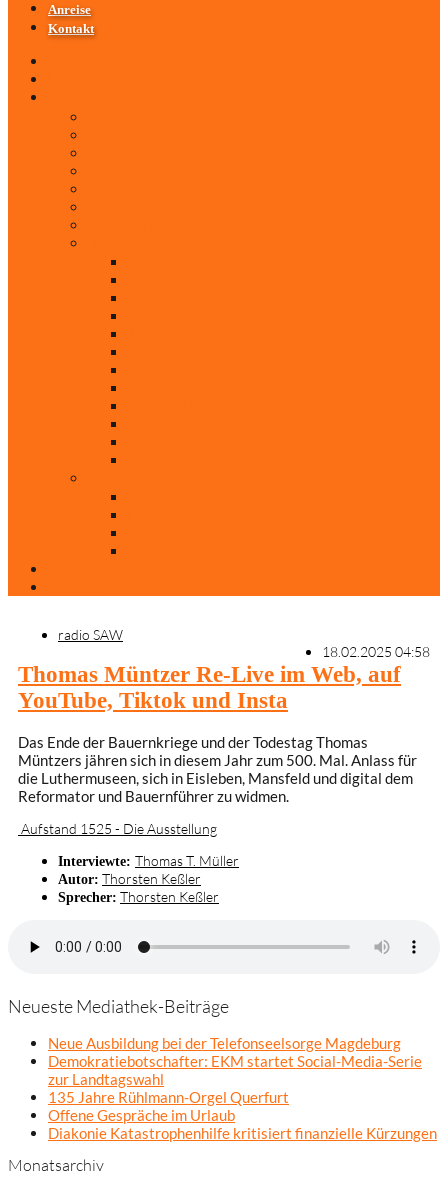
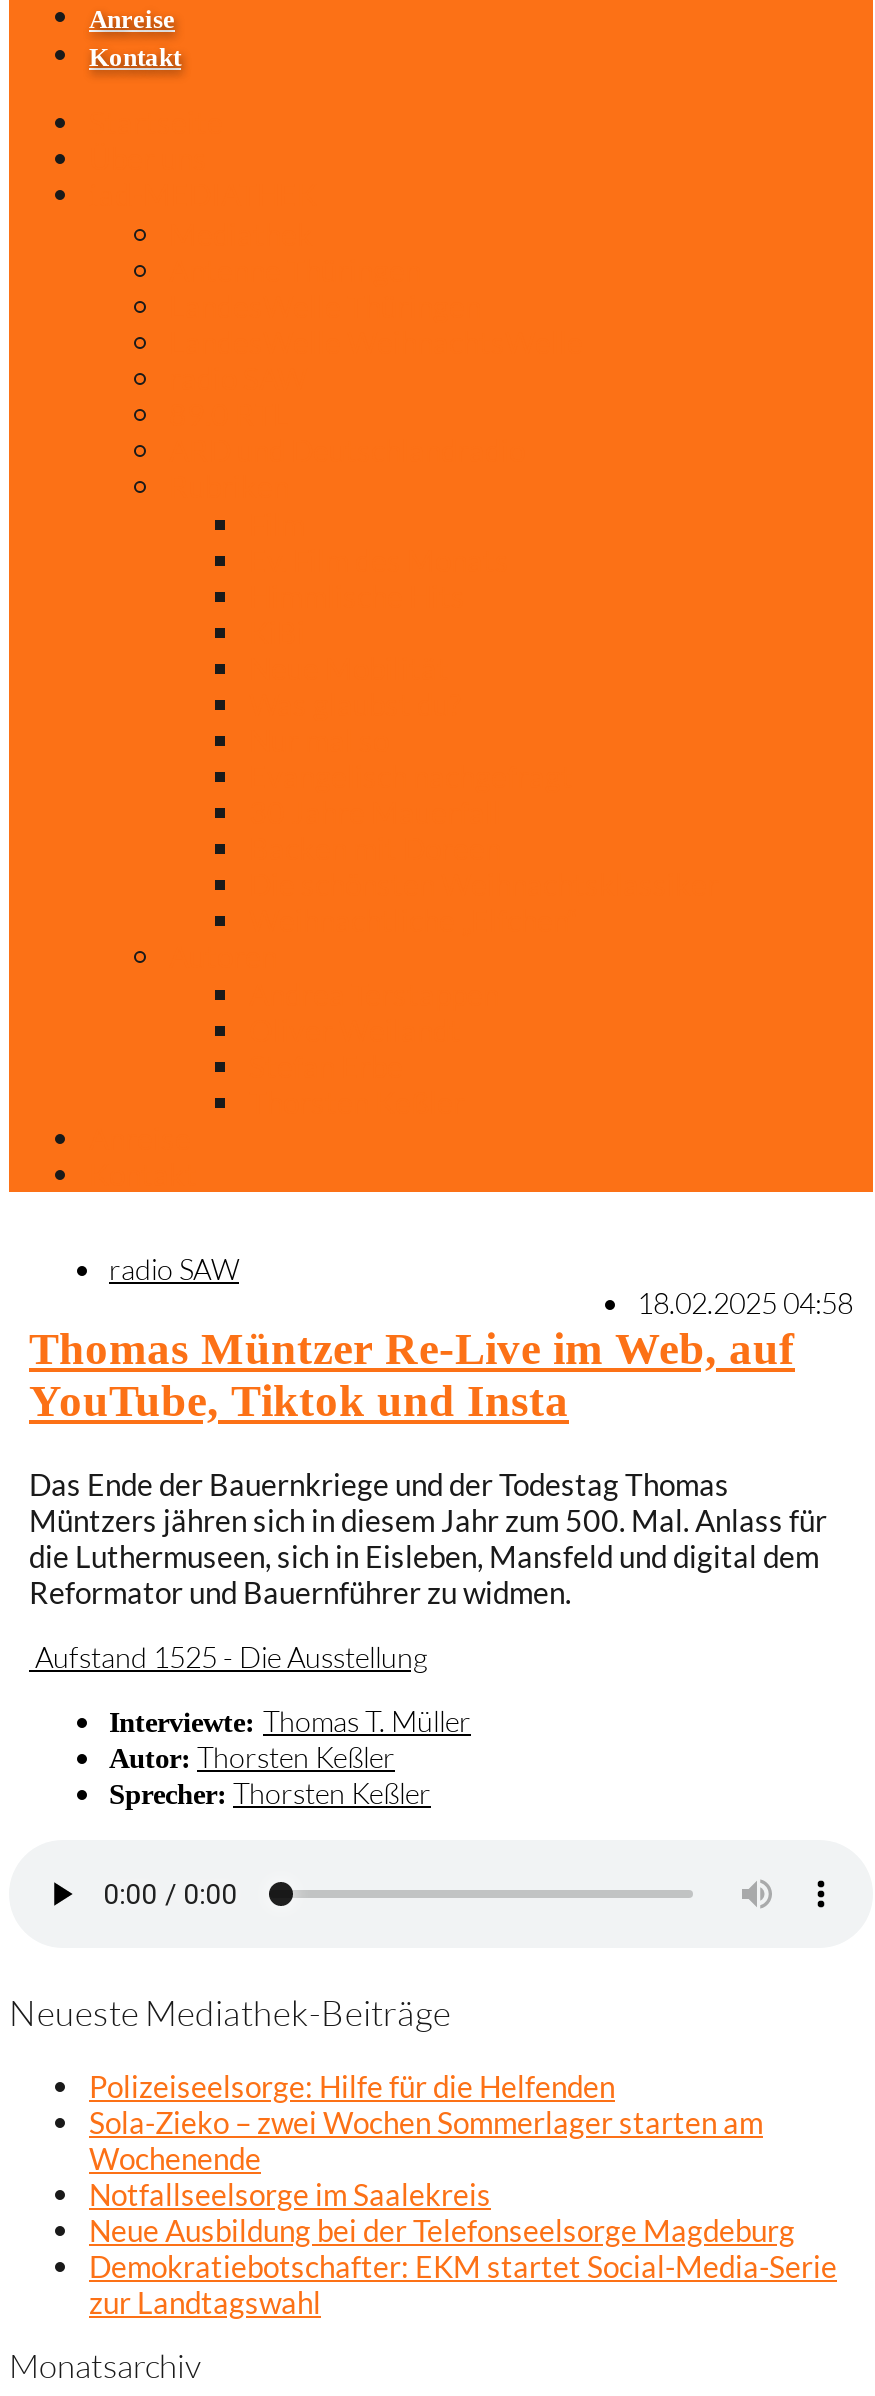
none -> [89,2068,763,2212] Polizeiseelsorge: Hilfe für die Helfenden | Sola-Zieko – zwei Wochen Sommerlager starten am | Wochenende | Notfallseelsorge im Saalekreis
moved [48,1034,422,1088] -> [89,2212,837,2320]: Neue Ausbildung bei der Telefonseelsorge Magdeburg | Demokratiebotschafter: EKM startet Social-Media-Serie | zur Landtagswahl
[48,1088,437,1142] 135 Jahre Rühlmann-Orgel Querfurt | Offene Gespräche im Urlaub | Diakonie Katastrophenhilfe kritisiert finanzielle Kürzungen -> none

